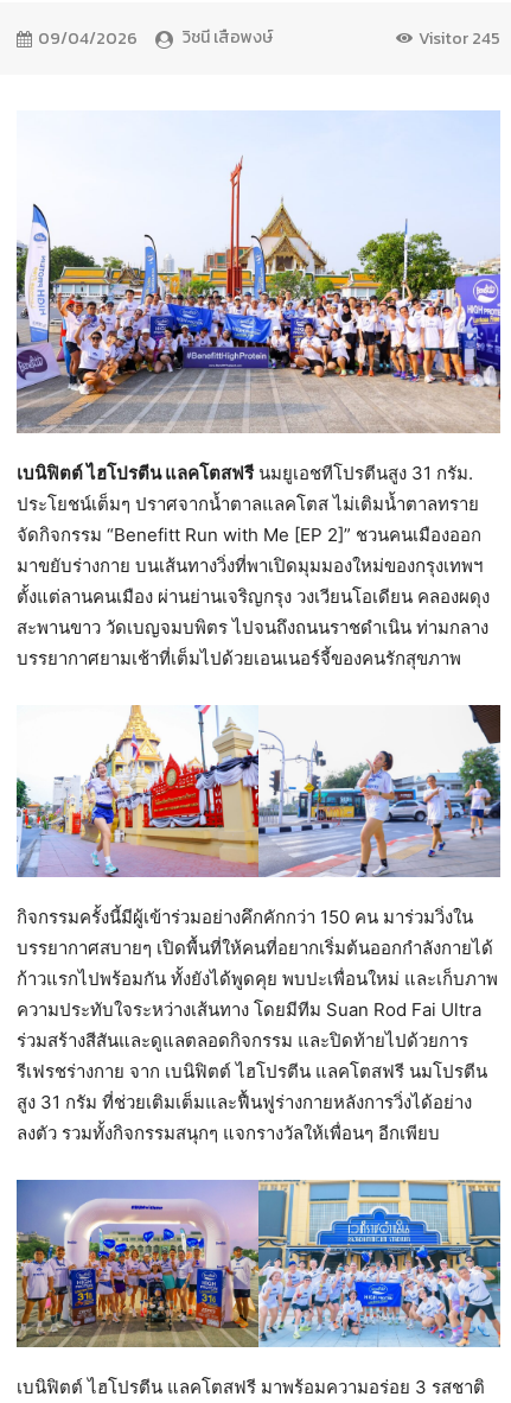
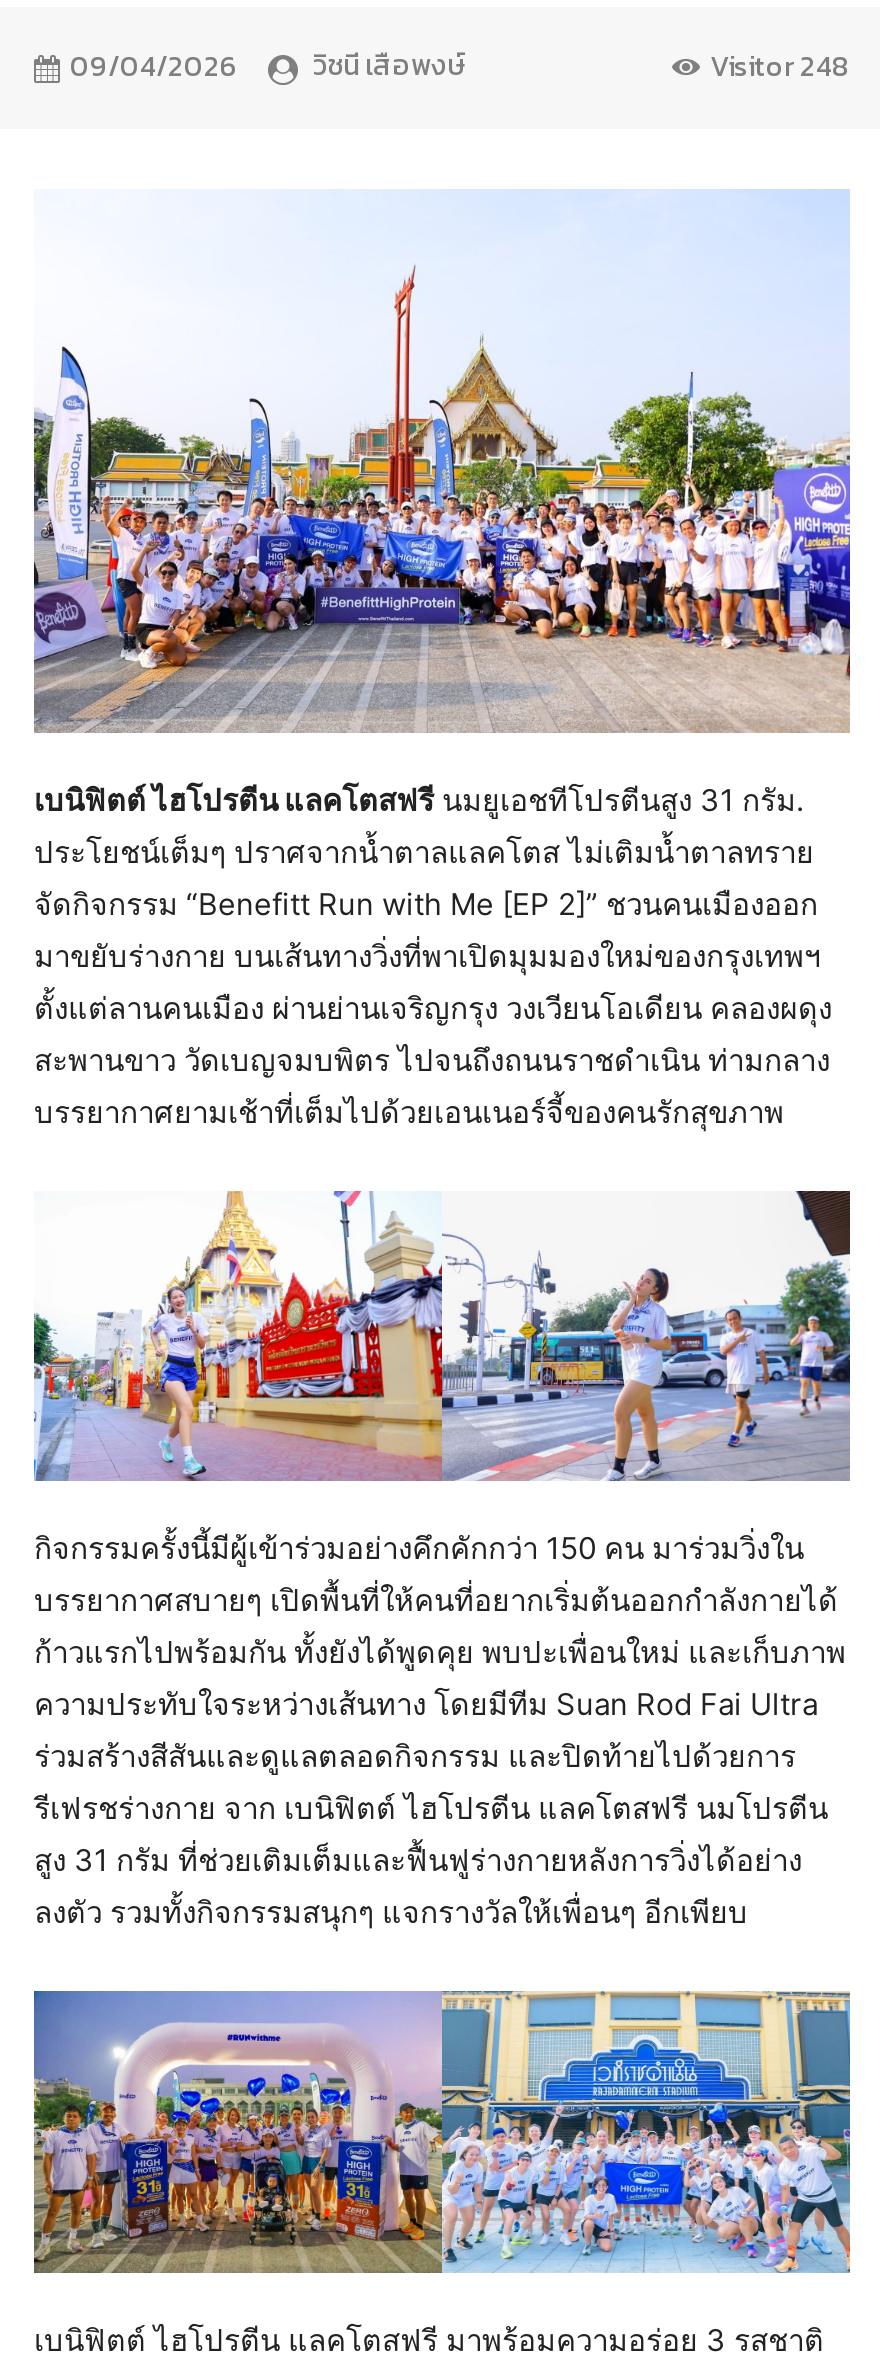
[419,26,500,51] Visitor245 -> [710,46,850,88] Visitor248

